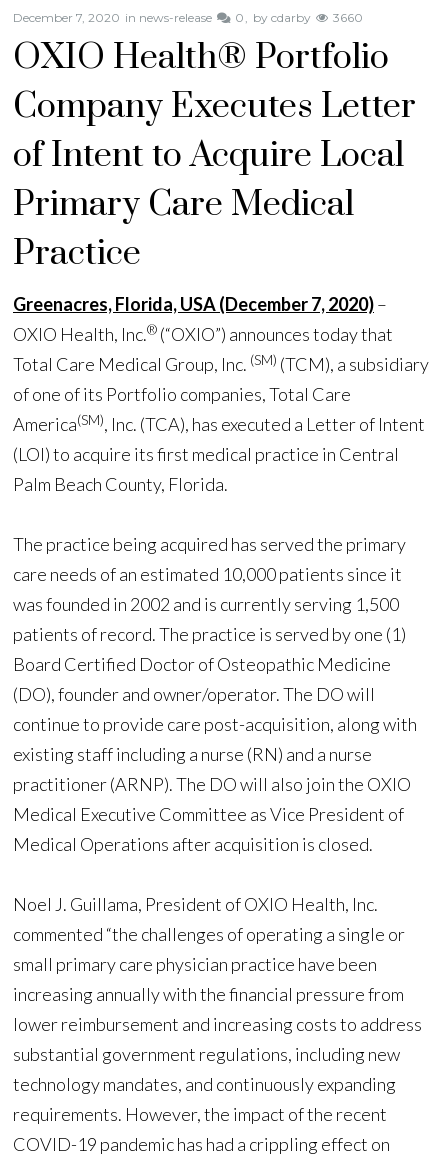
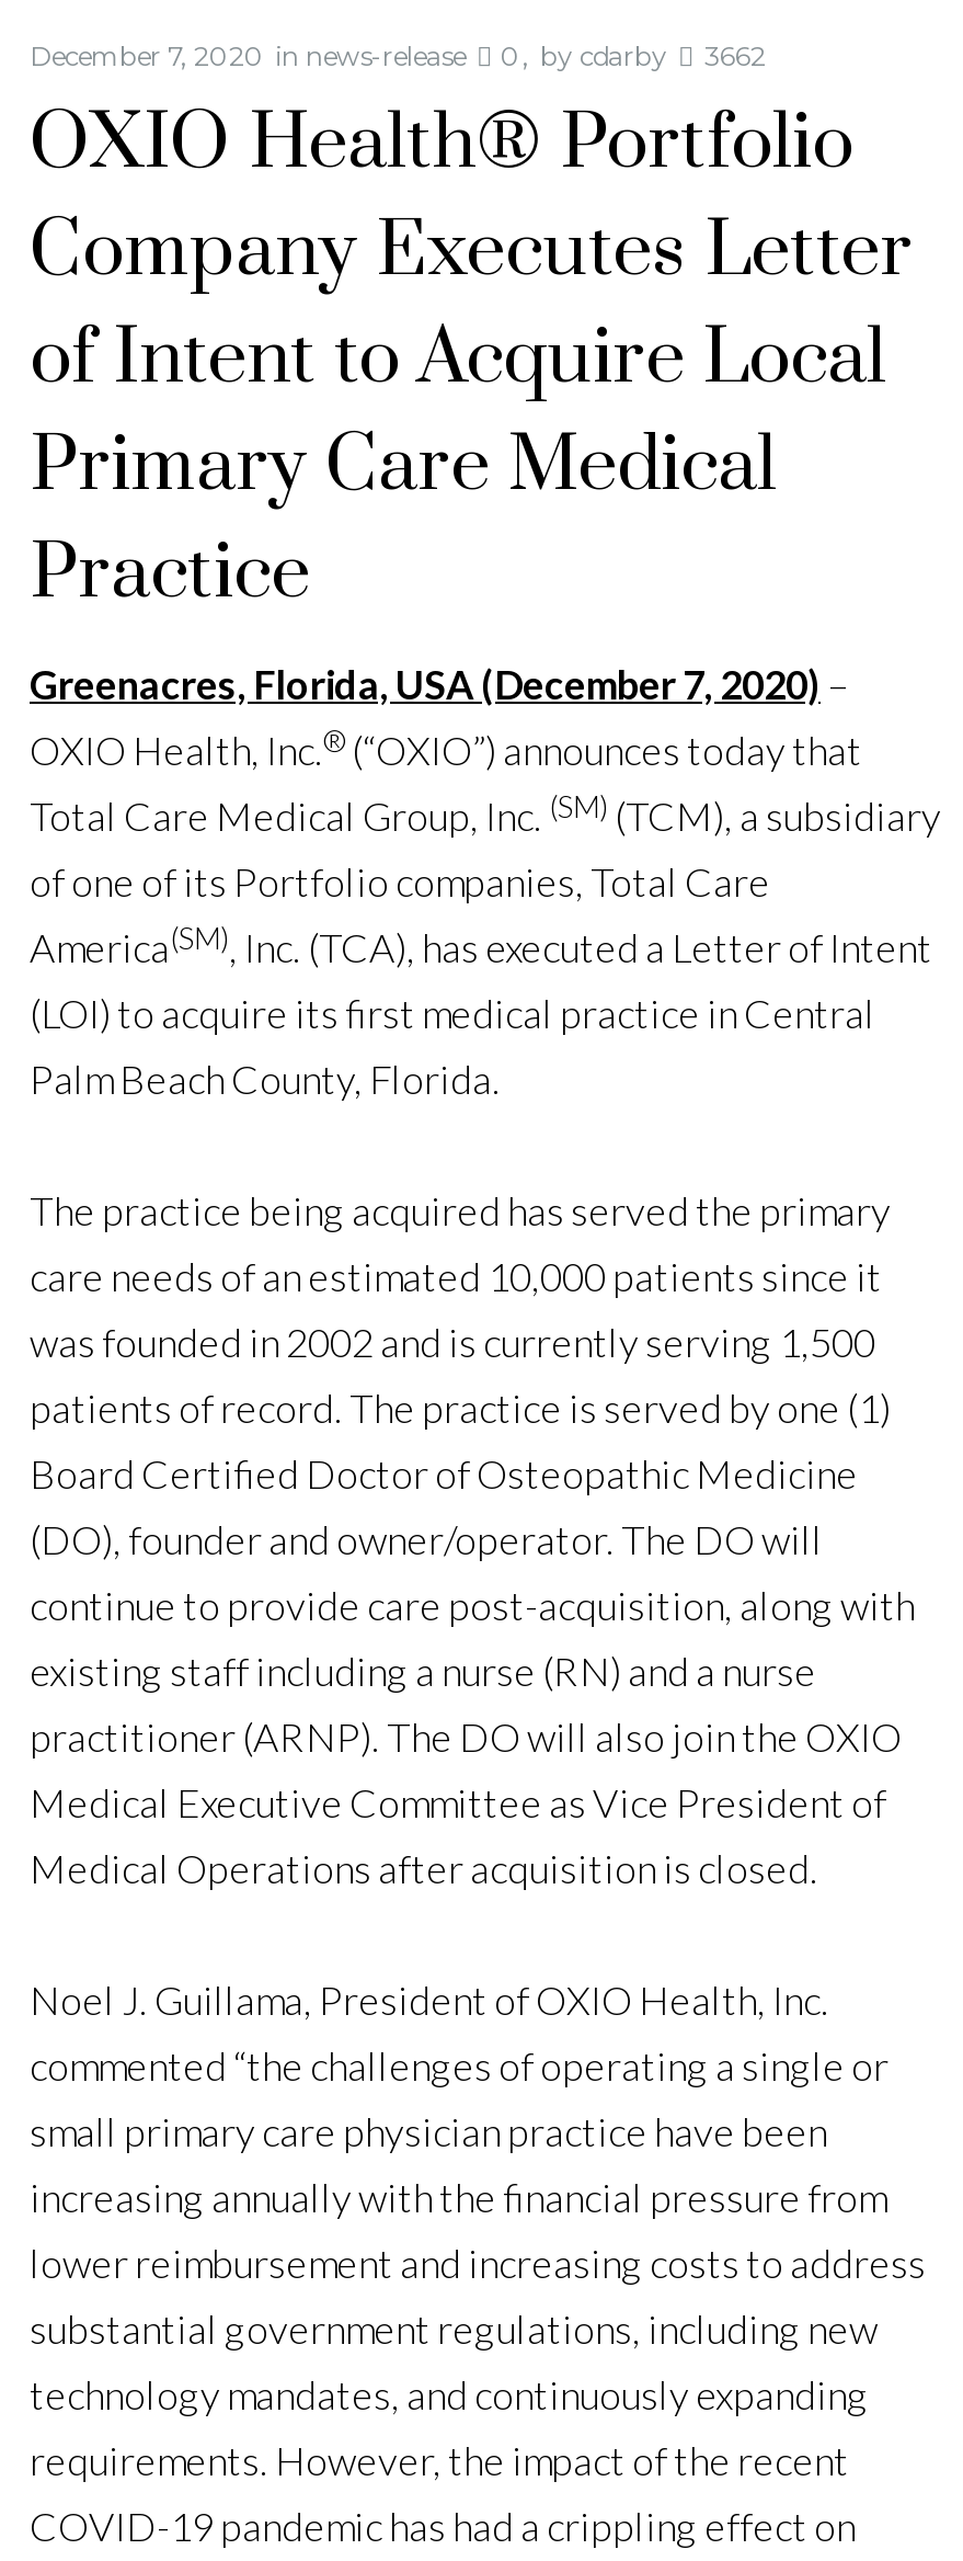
[333,10,363,25] 3660 -> [704,40,766,73] 3662

